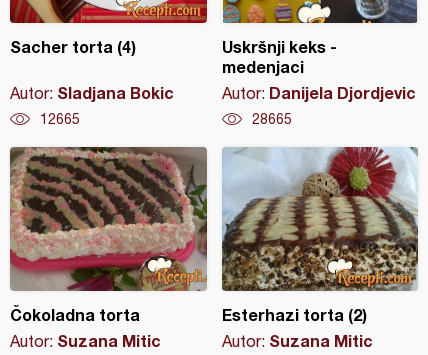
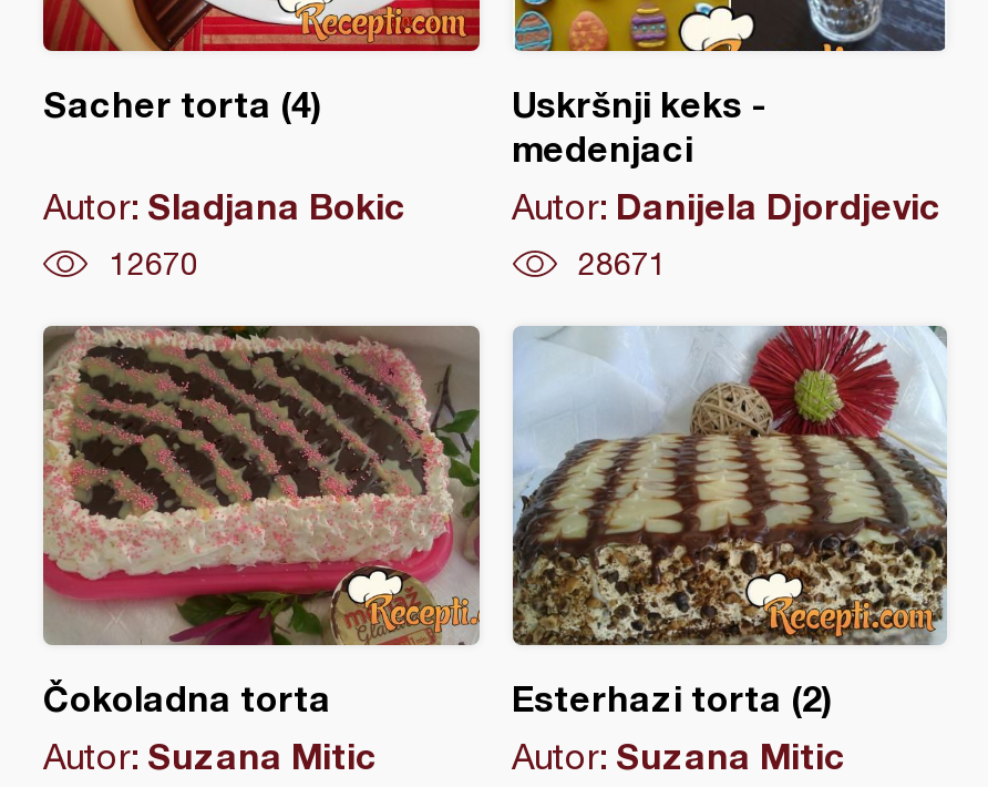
[40,111,80,127] 12665 -> [110,246,198,282] 12670
[251,111,291,127] 28665 -> [578,246,667,282] 28671

